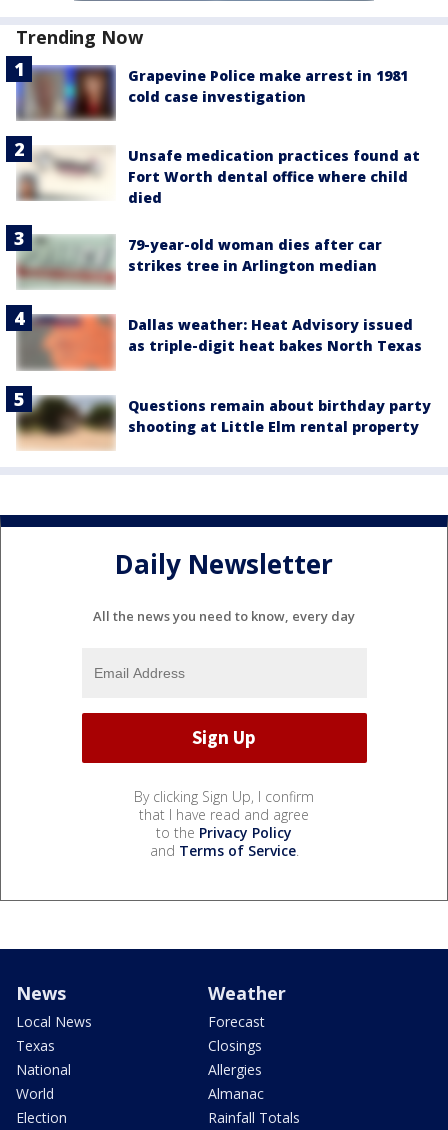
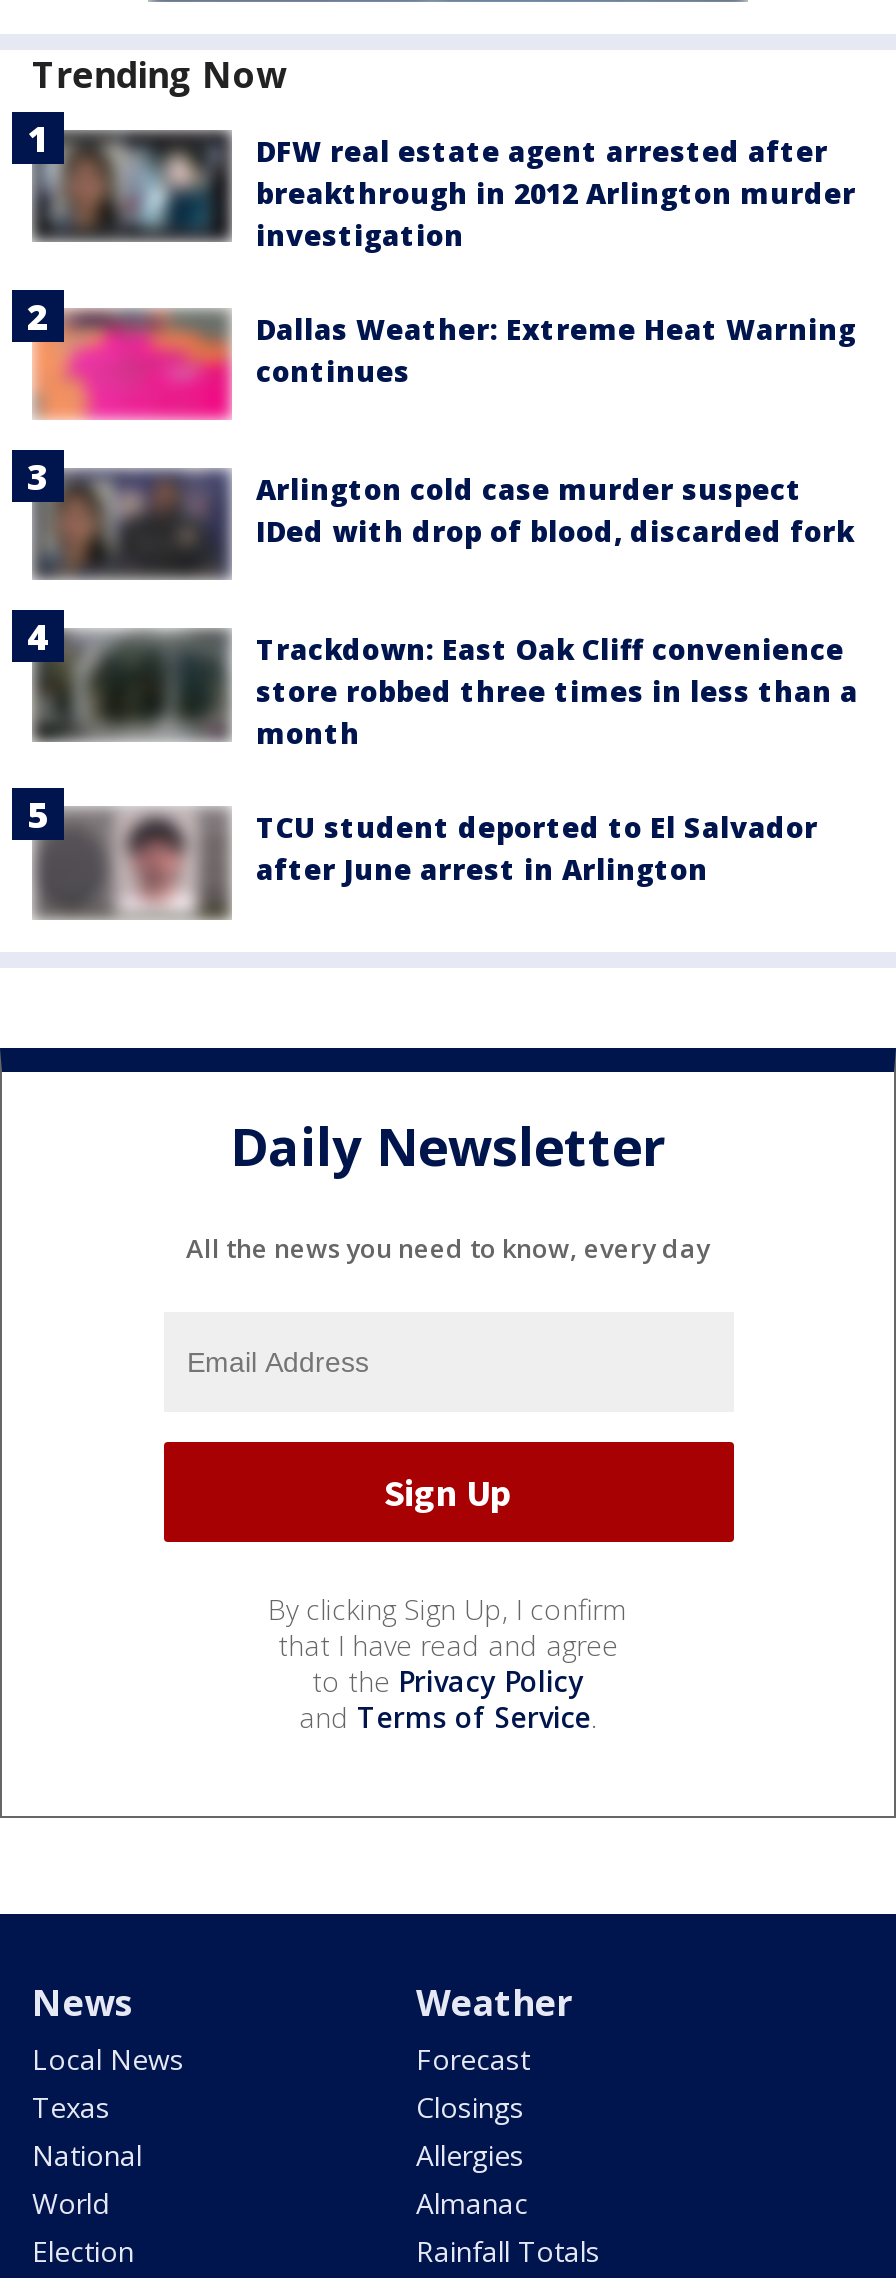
[16,65,408,121] [image] | Grapevine Police make arrest in 1981 | cold case investigation -> [32,128,856,254] [image] | DFW real estate agent arrested after | breakthrough in 2012 Arlington murder | investigation
[17,146,420,207] [image] | Unsafe medication practices found at | Fort Worth dental office where child | died -> [32,304,856,422] [image] | Dallas Weather: Extreme Heat Warning | continues
[16,235,382,289] [image] | 79-year-old woman dies after car | strikes tree in Arlington median -> [32,464,854,580] [image] | Arlington cold case murder suspect | IDed with drop of blood, discarded fork
[18,314,422,371] [image] | Dallas weather: Heat Advisory issued | as triple-digit heat bakes North Texas -> [34,624,858,753] [image] | Trackdown: East Oak Cliff convenience | store robbed three times in less than a | month
[17,396,431,450] [image] | Questions remain about birthday party | shooting at Little Elm rental property -> [32,808,818,920] [image] | TCU student deported to El Salvador | after June arrest in Arlington

